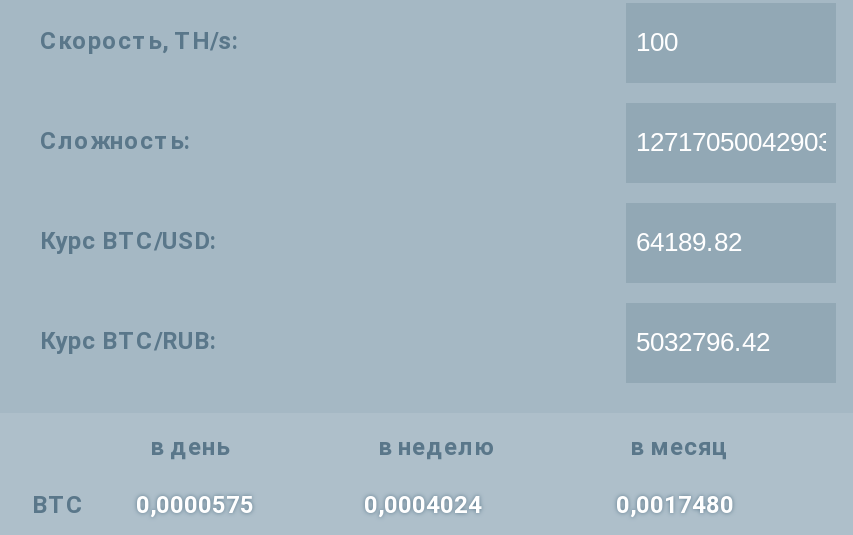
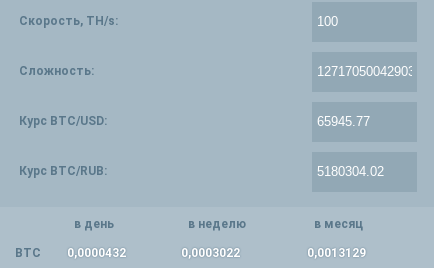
[32,491,254,519] BTC 0,0000575 -> [15,246,126,260] BTC 0,0000432
[364,491,482,519] 0,0004024 -> [181,246,240,260] 0,0003022
[616,491,734,519] 0,0017480 -> [307,246,366,260] 0,0013129

